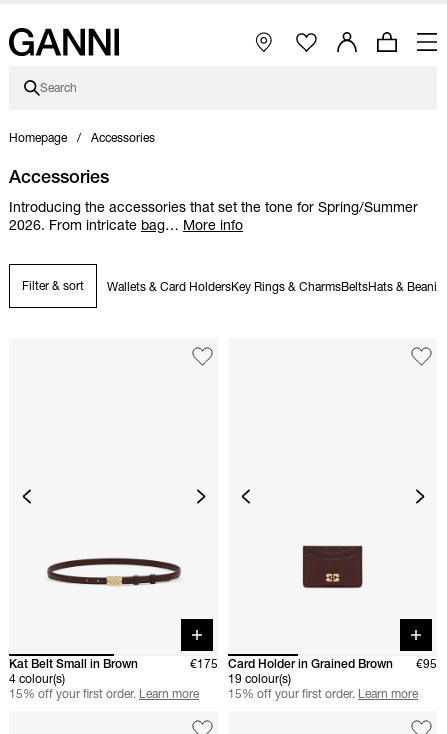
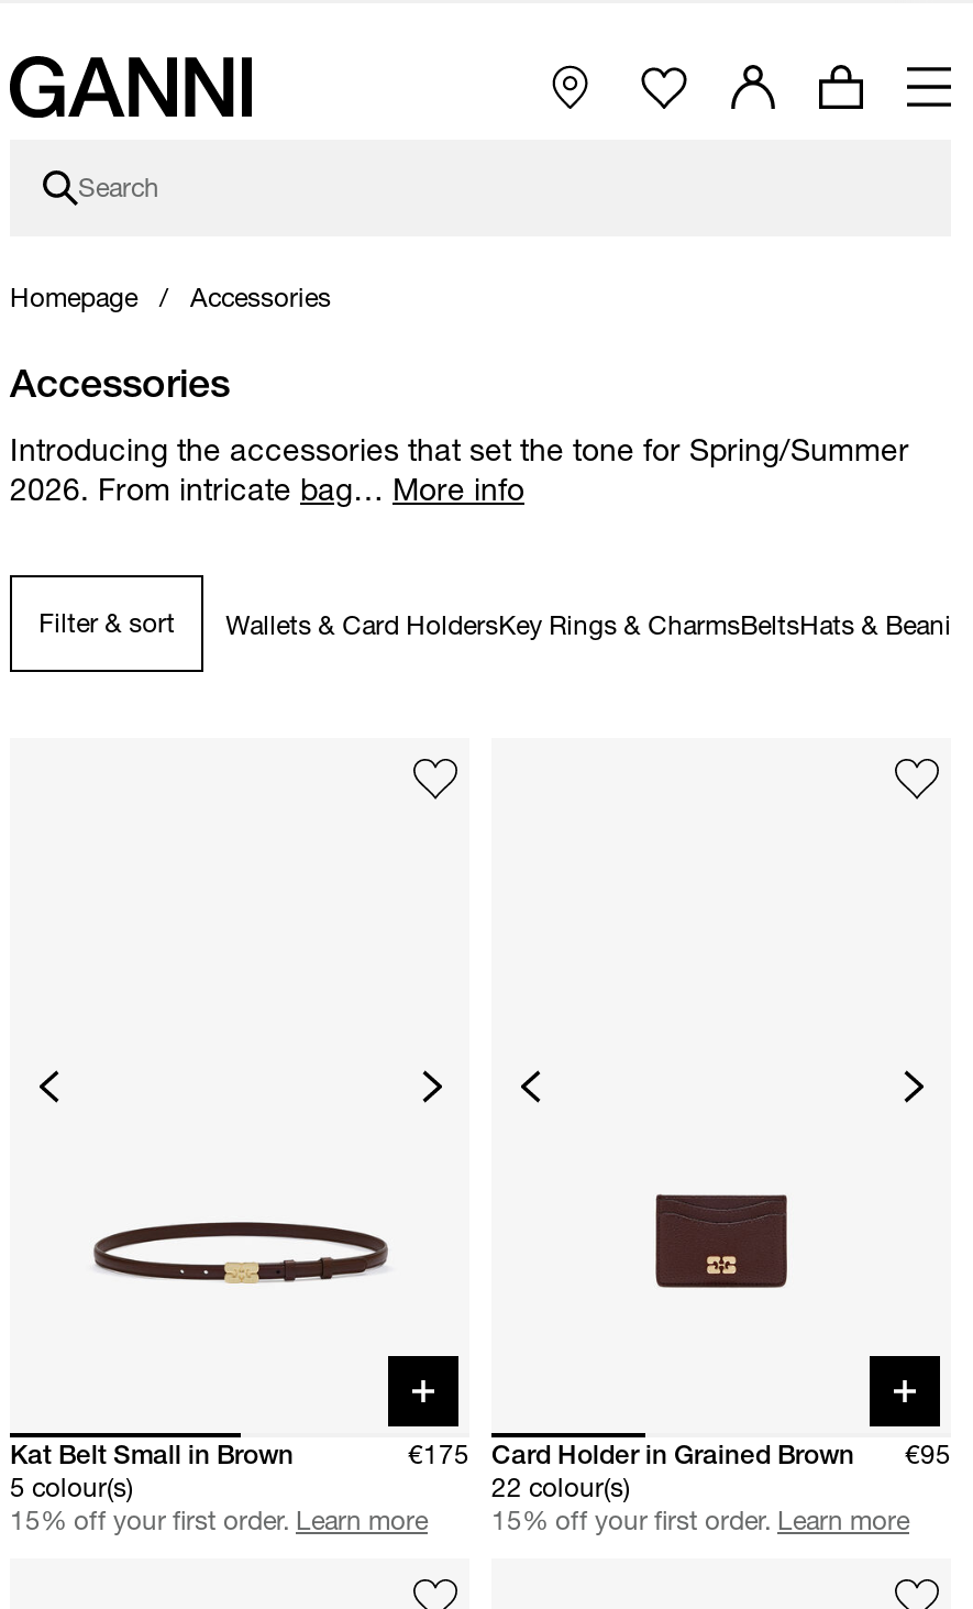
[9,671,65,686] 4 colour(s) -> [10,1470,133,1503] 5 colour(s)
[228,671,291,686] 19 colour(s) -> [491,1470,630,1503] 22 colour(s)

